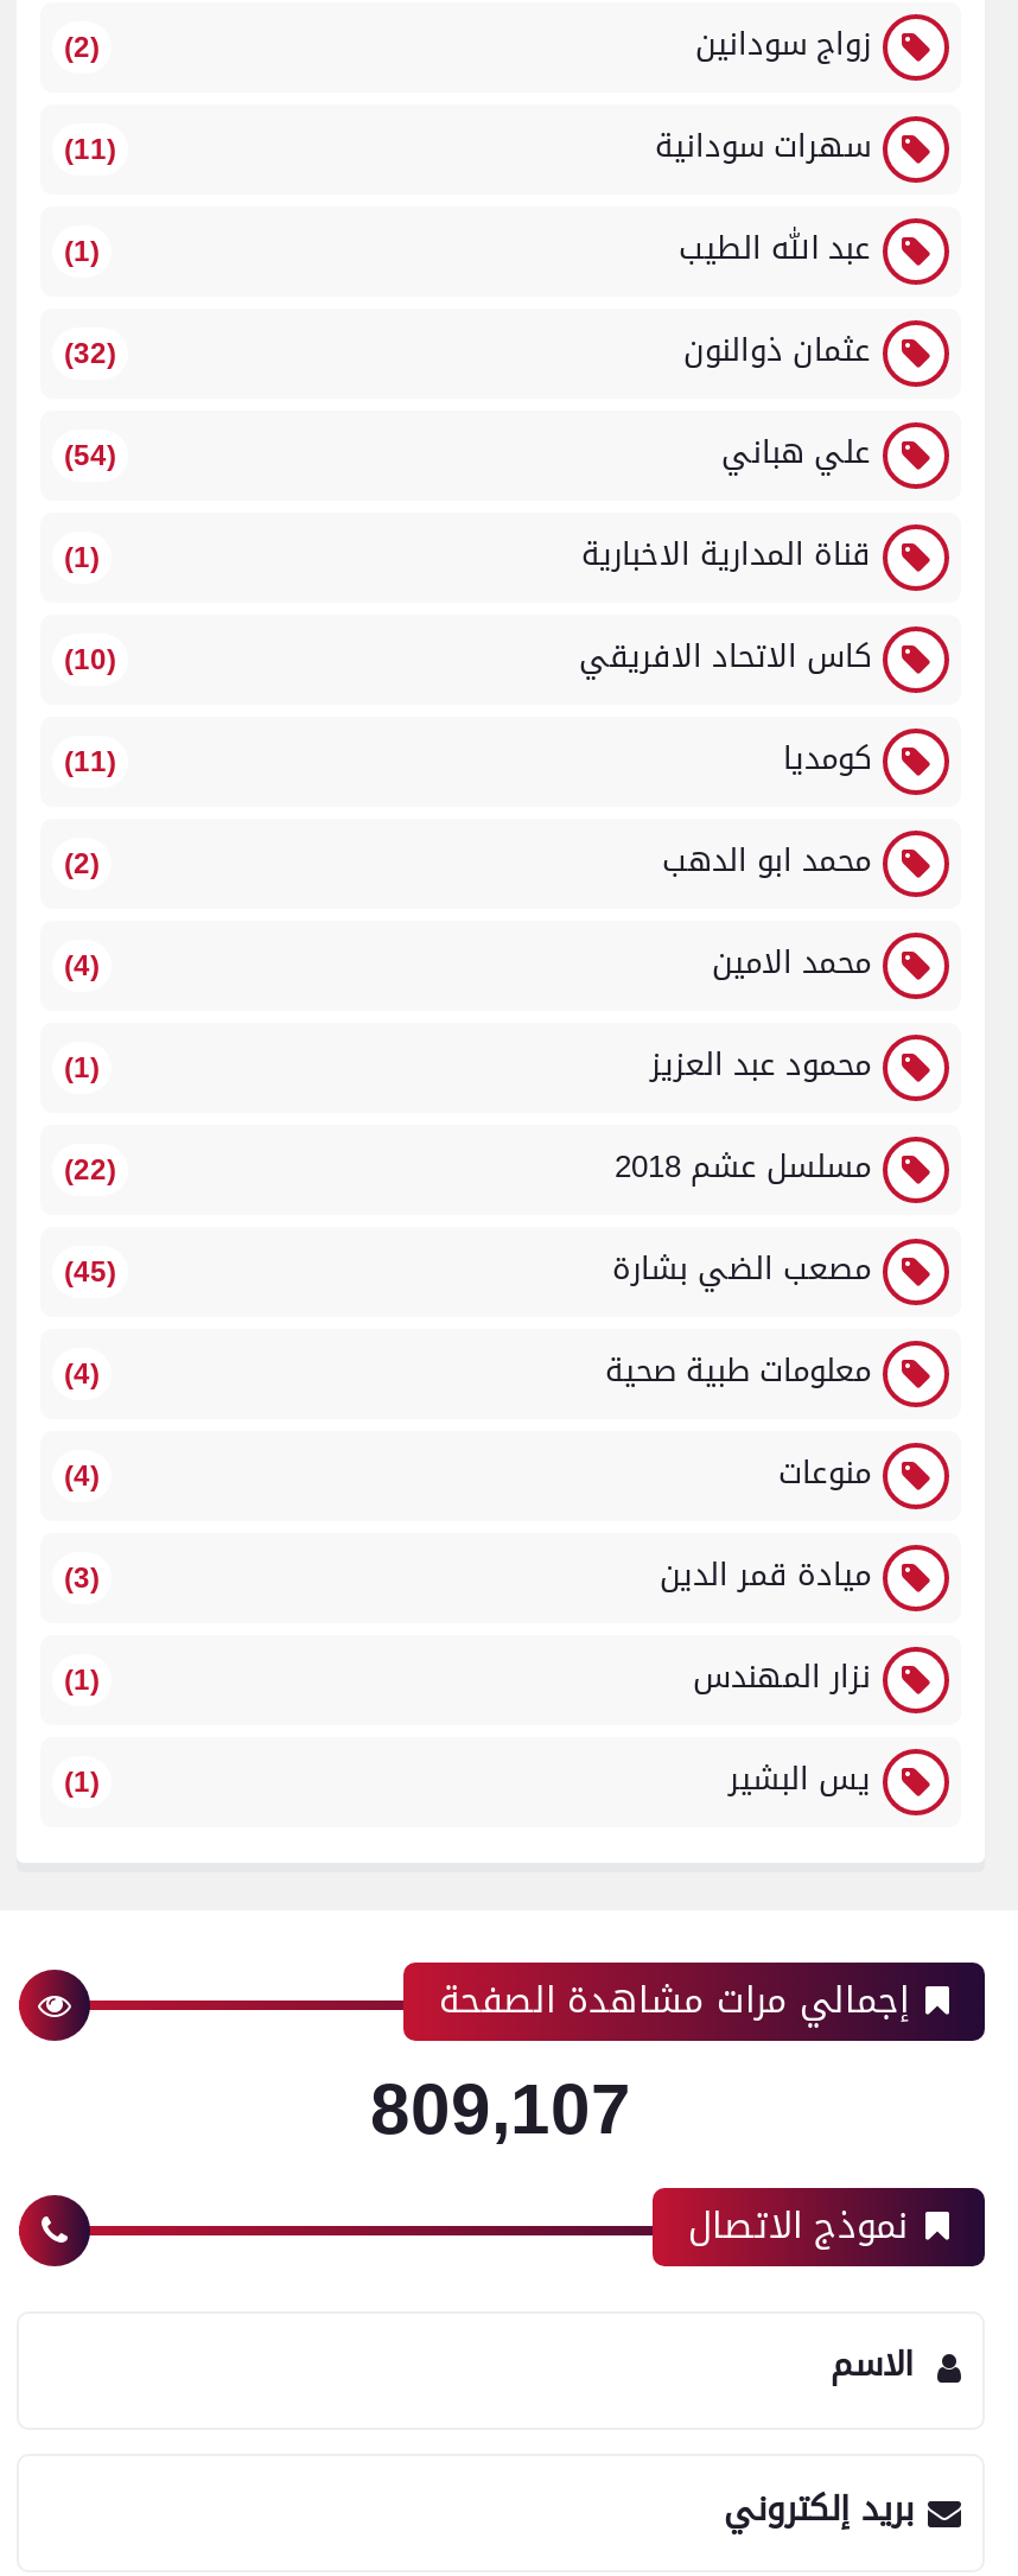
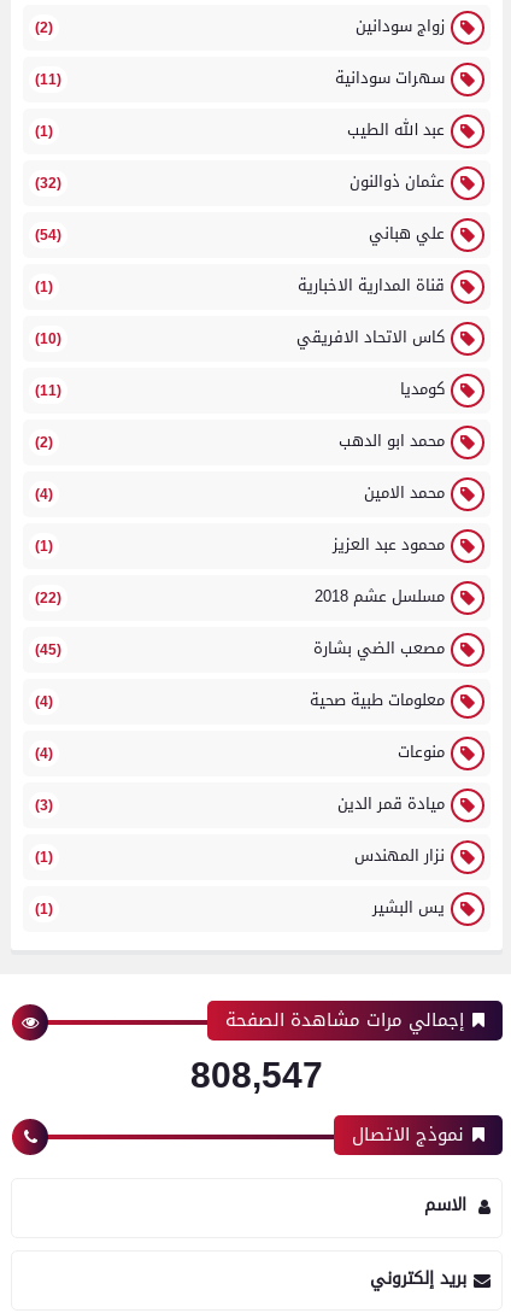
[370,2043,631,2176] 809,107 -> [190,1042,323,1109] 808,547

